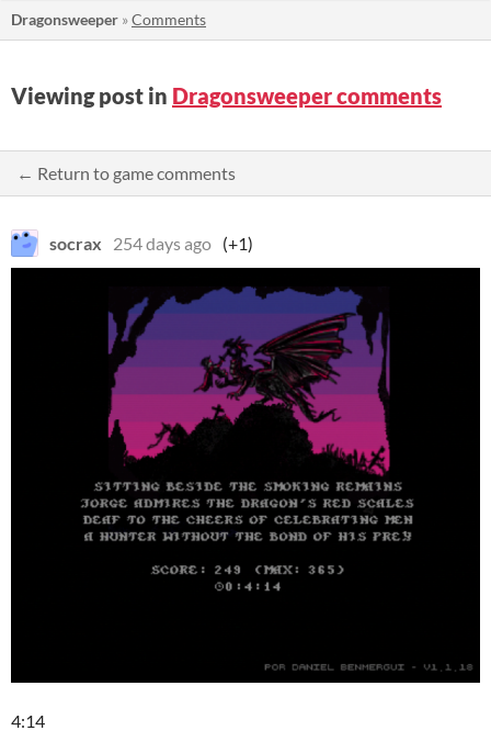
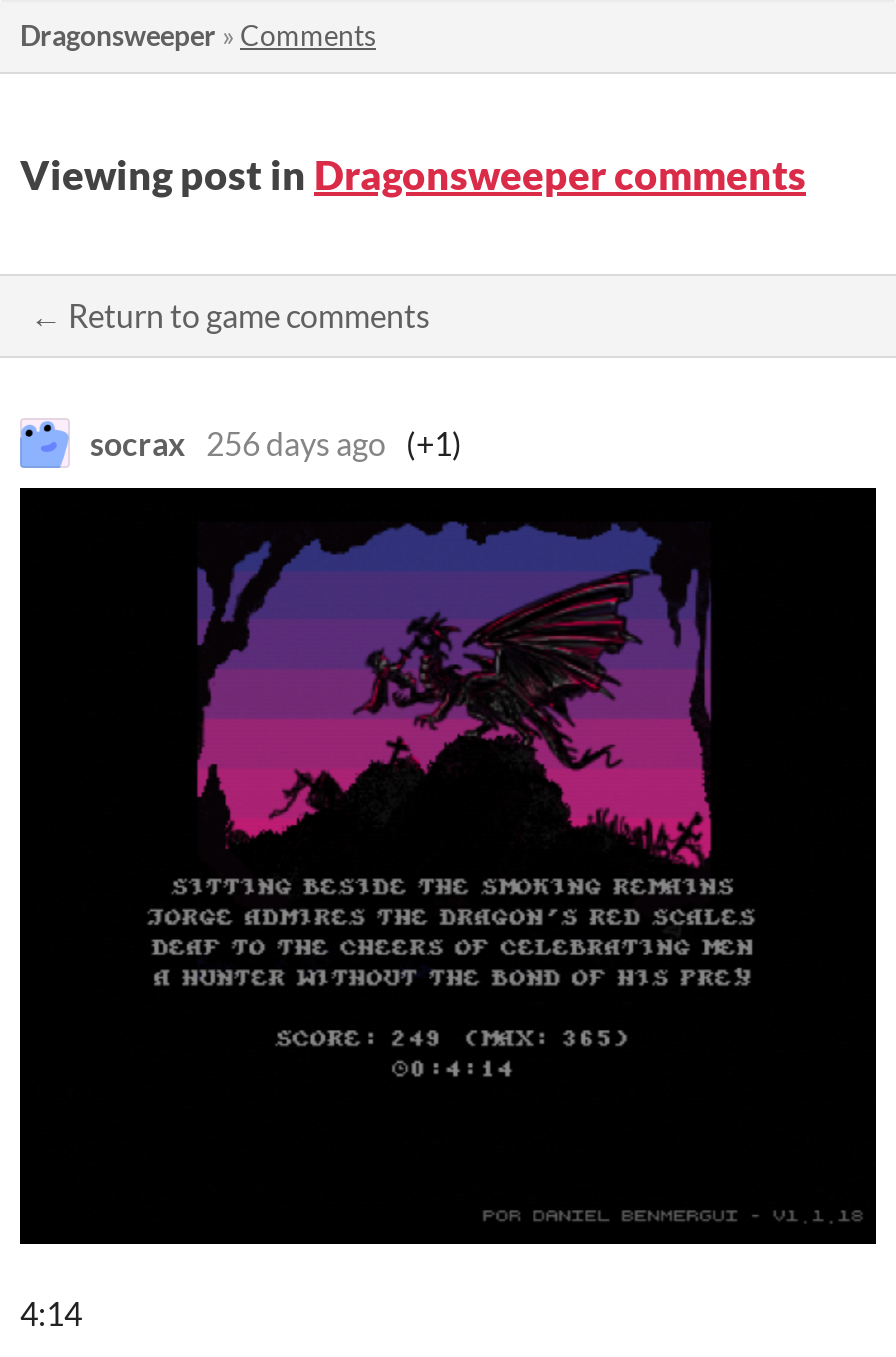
[49,233,253,254] socrax 254 days ago (+1) -> [90,424,462,462] socrax 256 days ago (+1)

